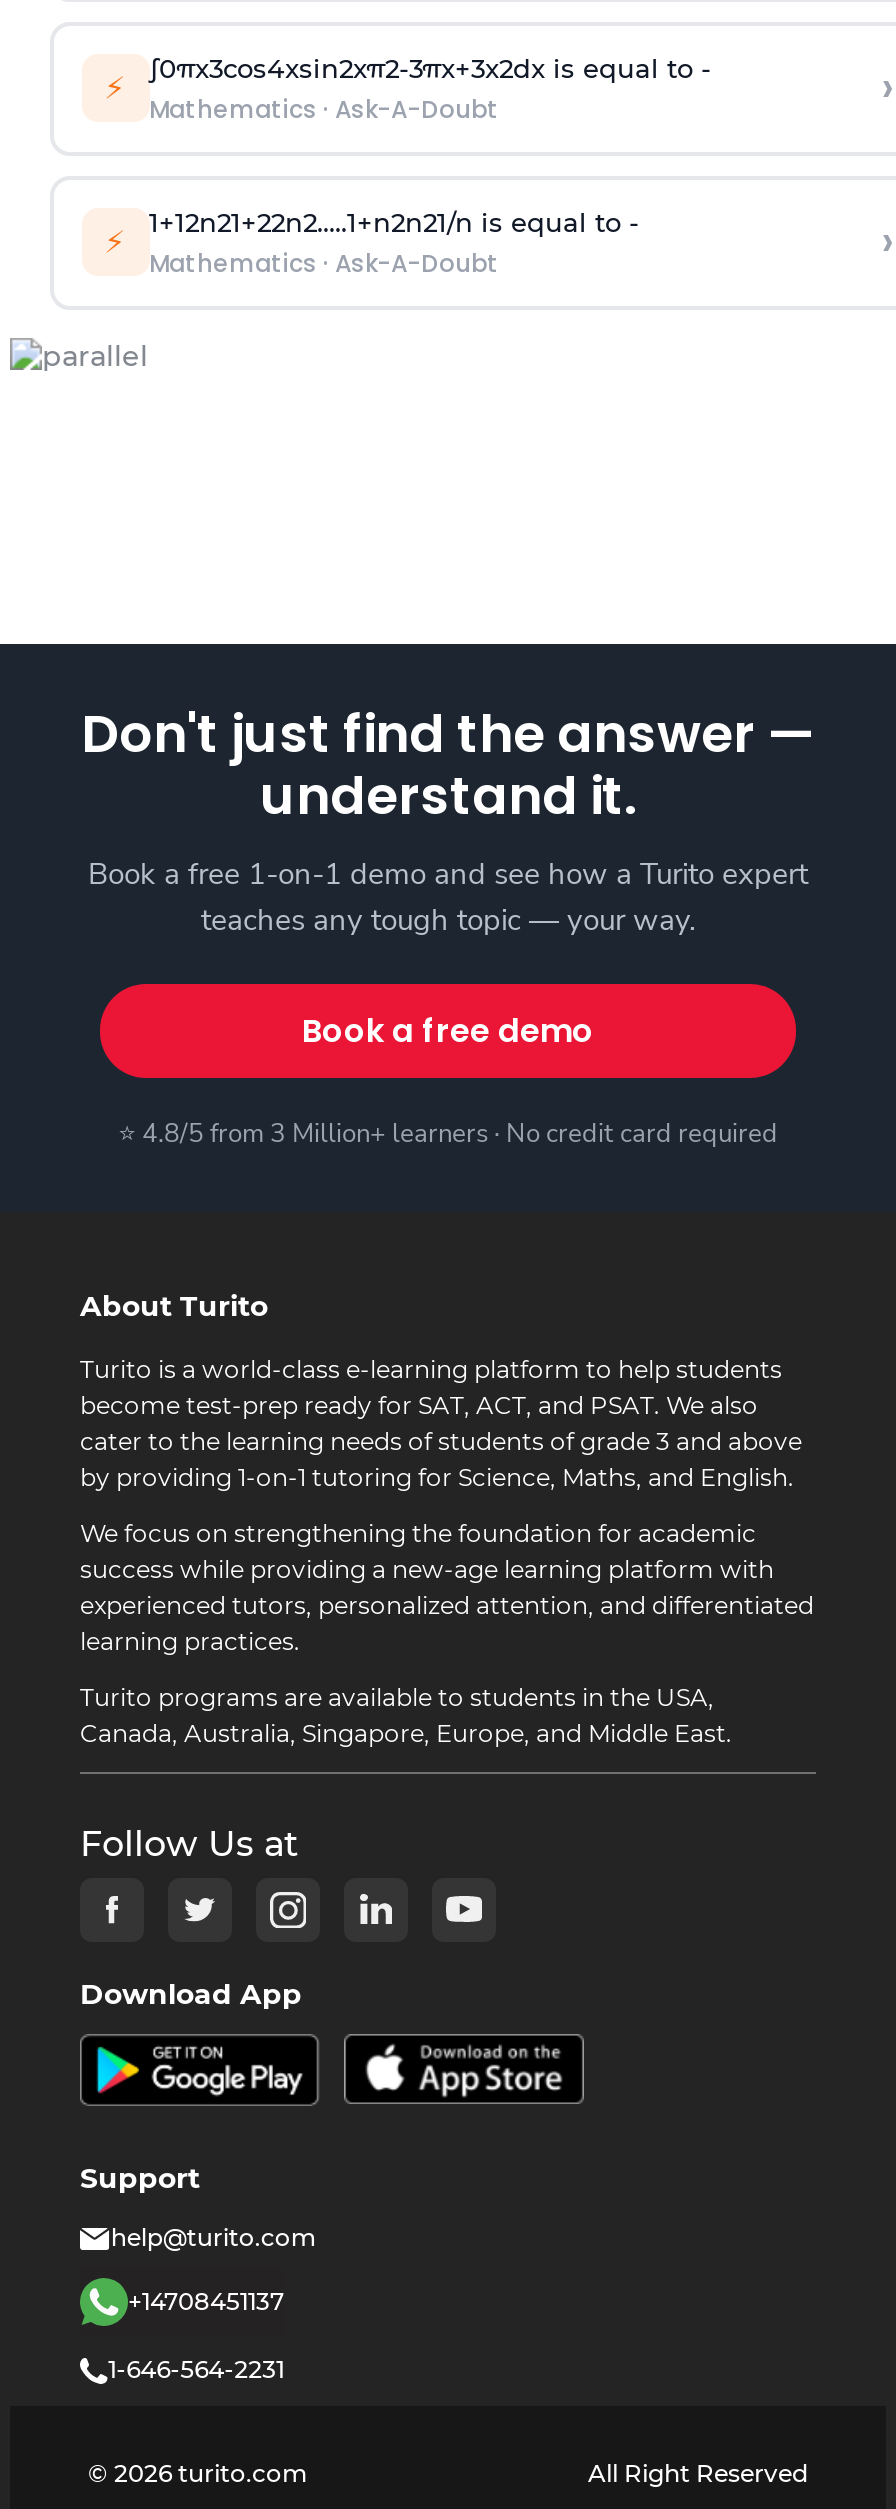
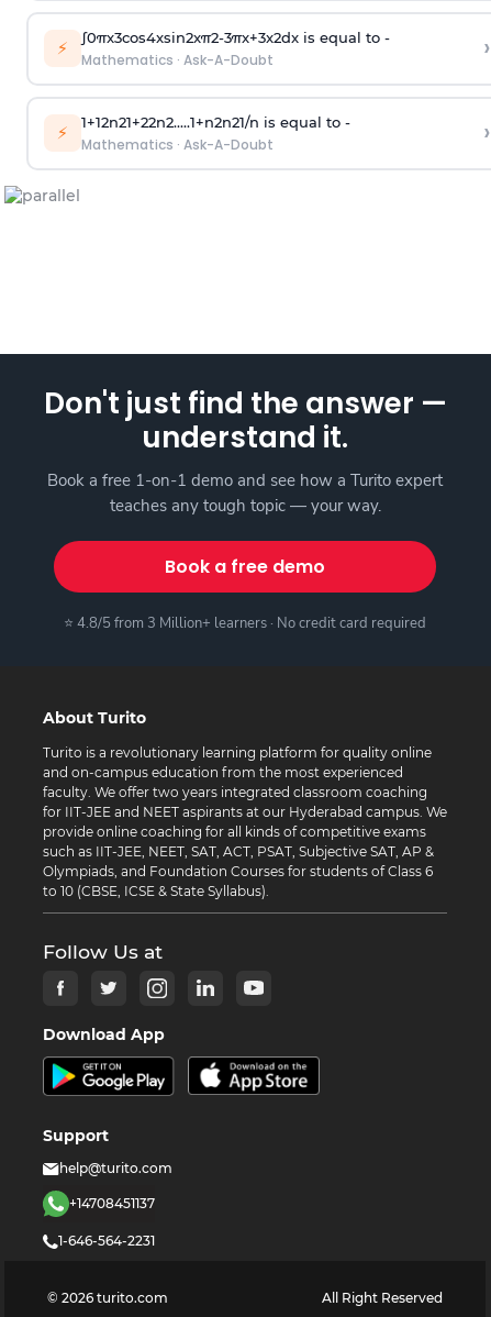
[80,1353,814,1747] Turito is a world-class e-learning platform to help students | become test-prep ready for SAT, ACT, and PSAT. We also | cater to the learning needs of students of grade 3 and above | by providing 1-on-1 tutoring for Science, Maths, and English. | We focus on strengthening the foundation for academic | success while providing a new-age learning platform with | experienced tutors, personalized attention, and differentiated | learning practices. | Turito programs are available to students in the USA, | Canada, Australia, Singapore, Europe, and Middle East. -> [43,744,447,899] Turito is a revolutionary learning platform for quality online | and on-campus education from the most experienced | faculty. We offer two years integrated classroom coaching | for IIT-JEE and NEET aspirants at our Hyderabad campus. We | provide online coaching for all kinds of competitive exams | such as IIT-JEE, NEET, SAT, ACT, PSAT, Subjective SAT, AP & | Olympiads, and Foundation Courses for students of Class 6 | to 10 (CBSE, ICSE & State Syllabus).

